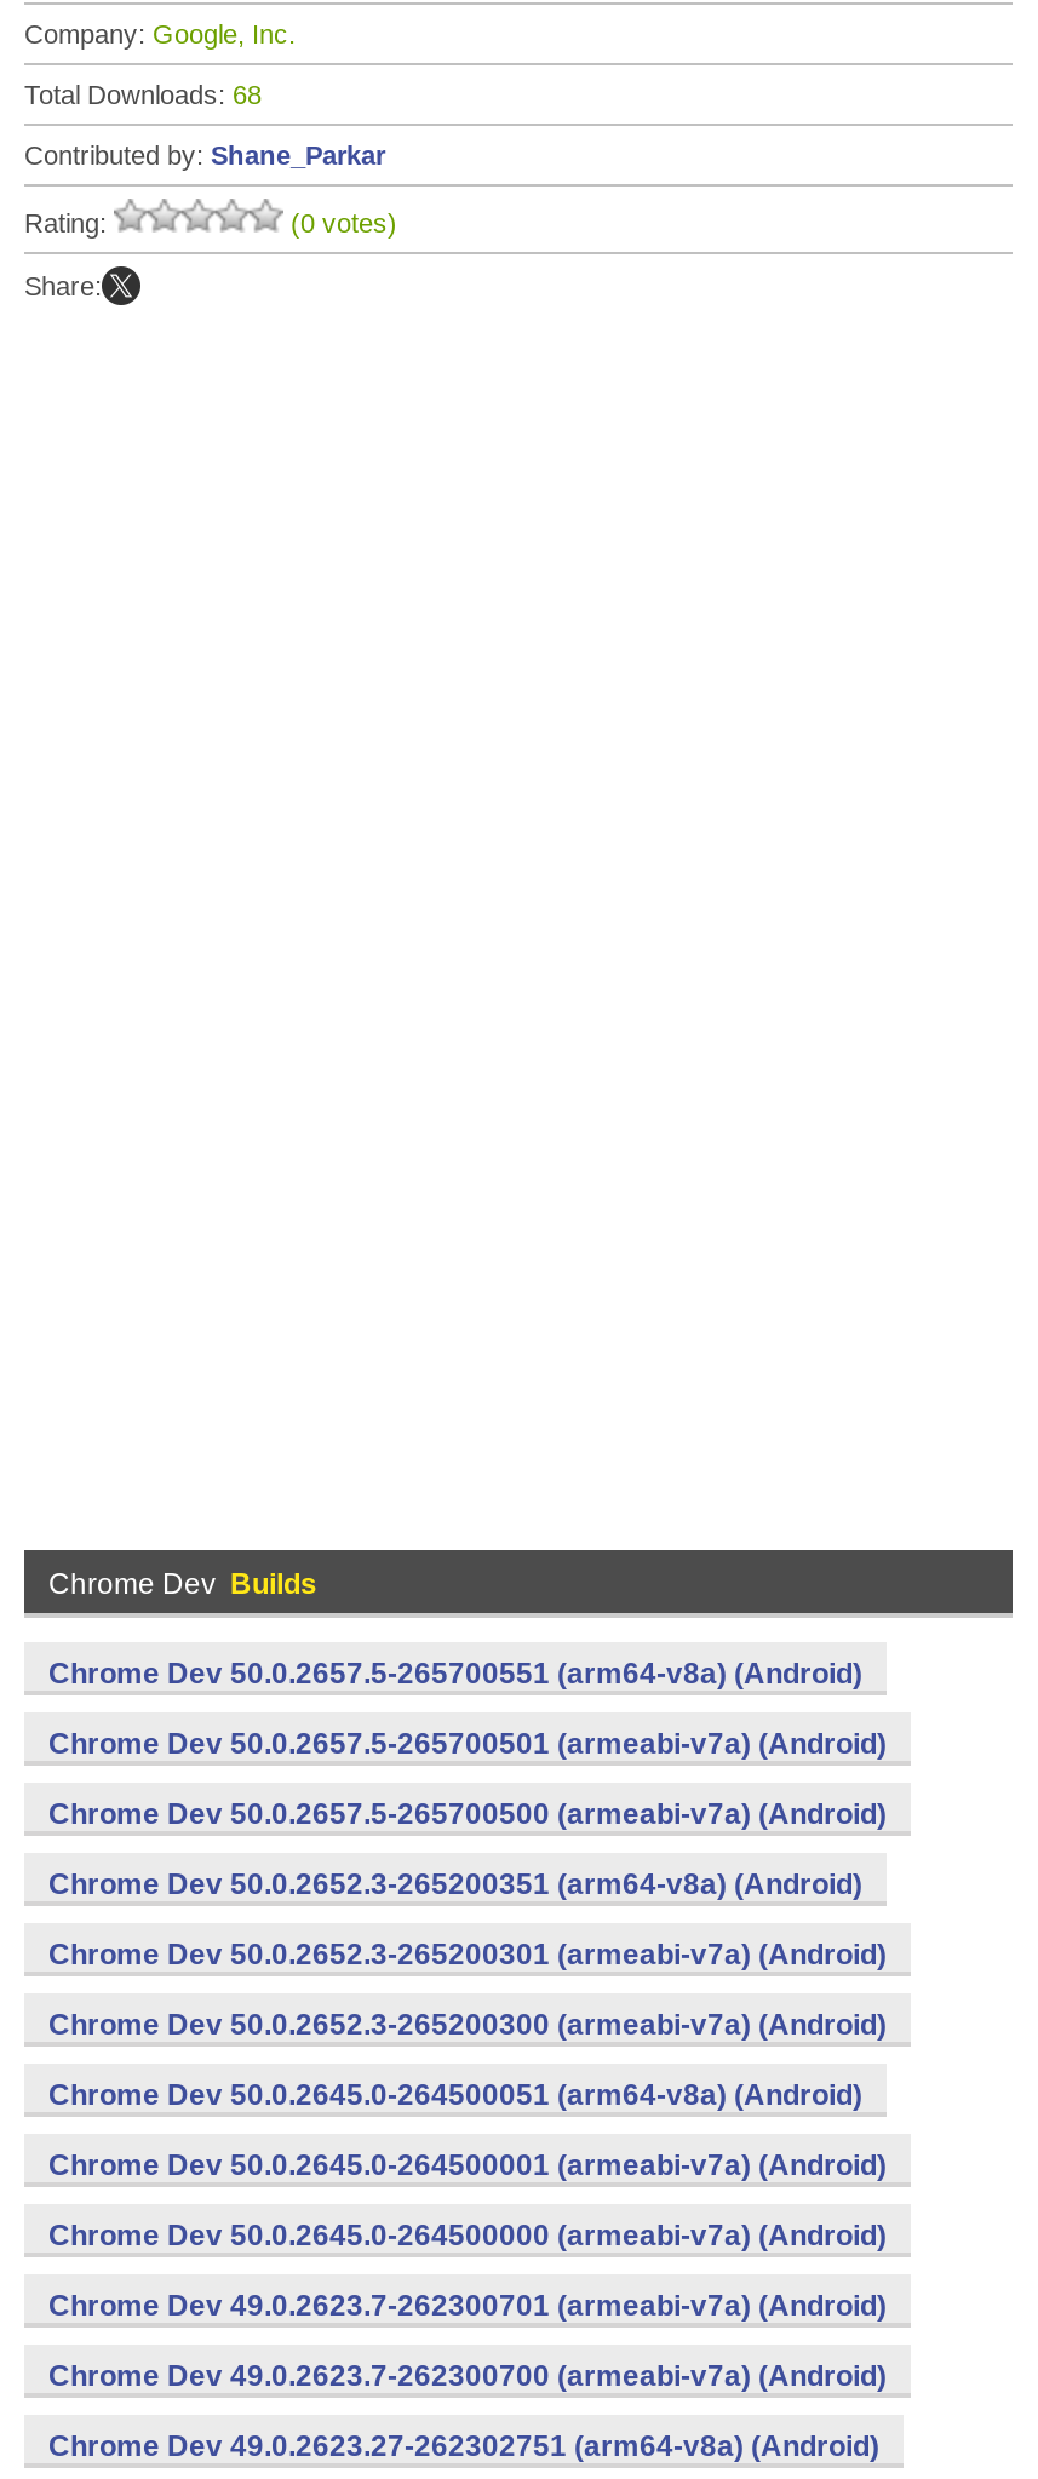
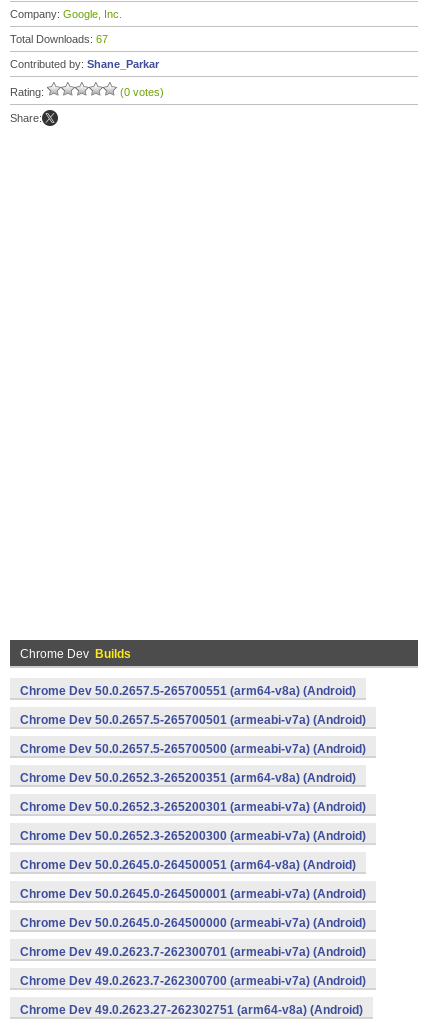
[24,80,262,109] Total Downloads: 68 -> [10,33,108,45] Total Downloads: 67

